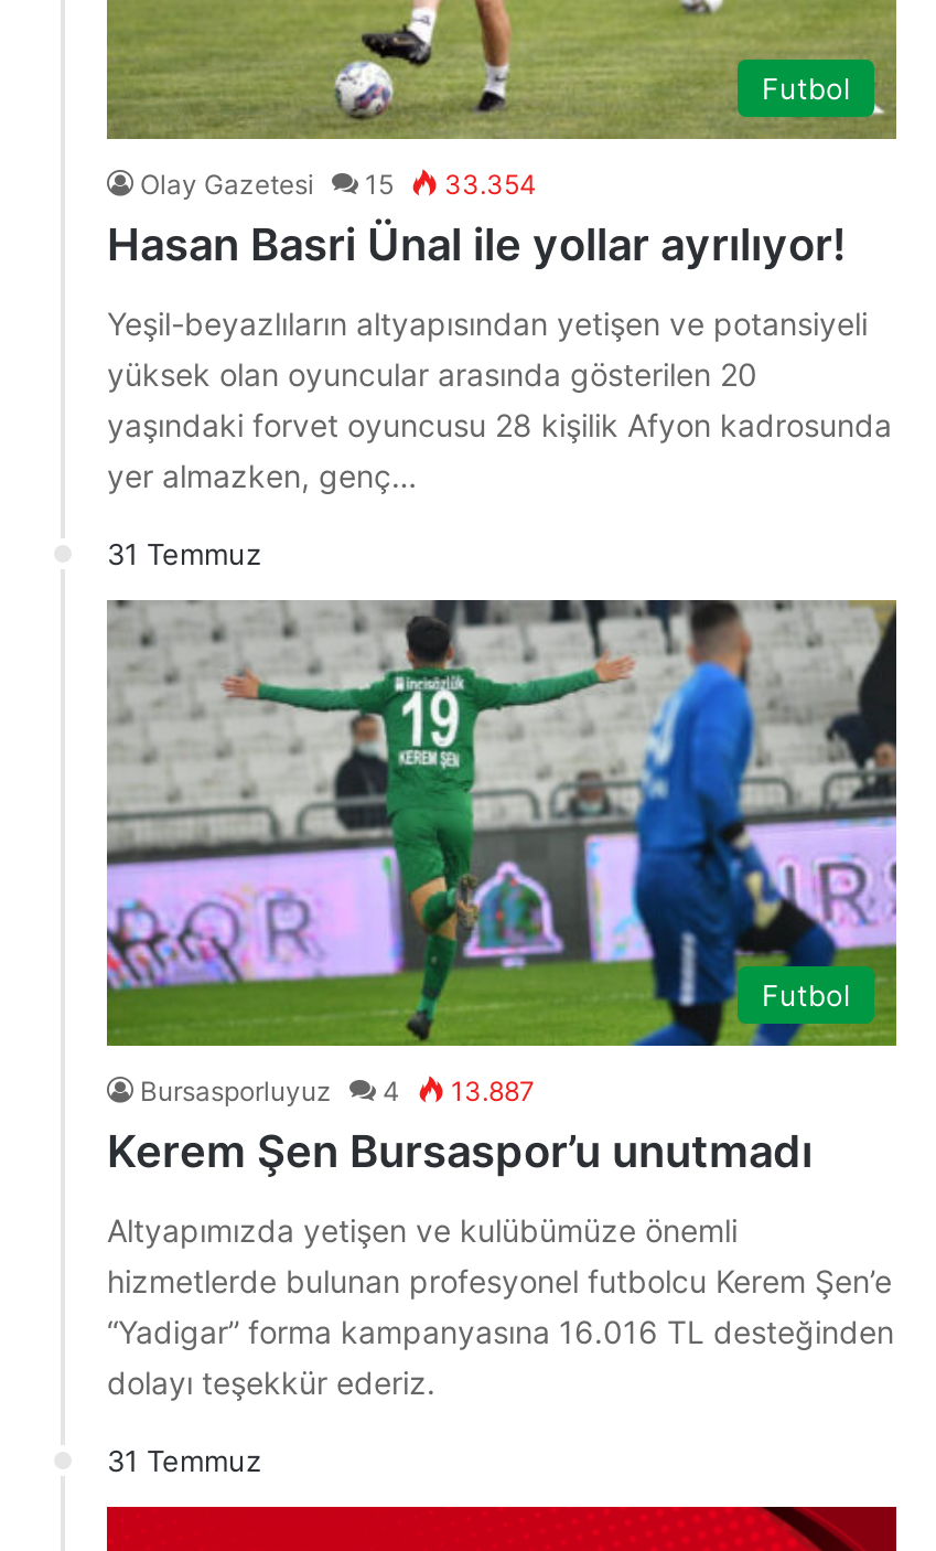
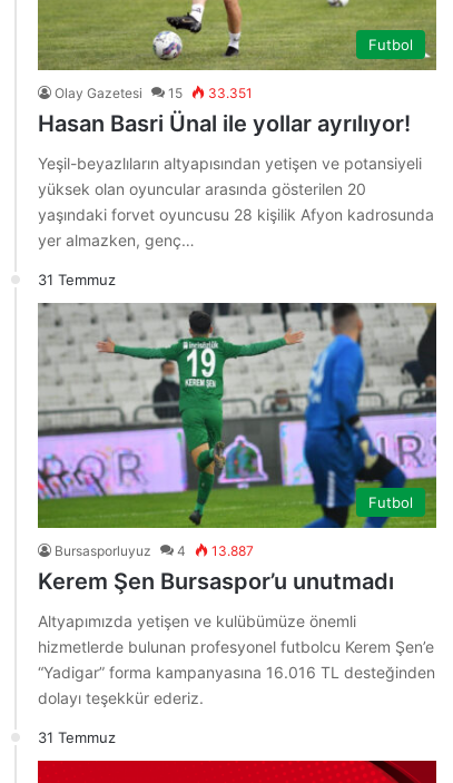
[140,168,537,201] Olay Gazetesi 15 33.354 -> [55,85,253,101] Olay Gazetesi 15 33.351

